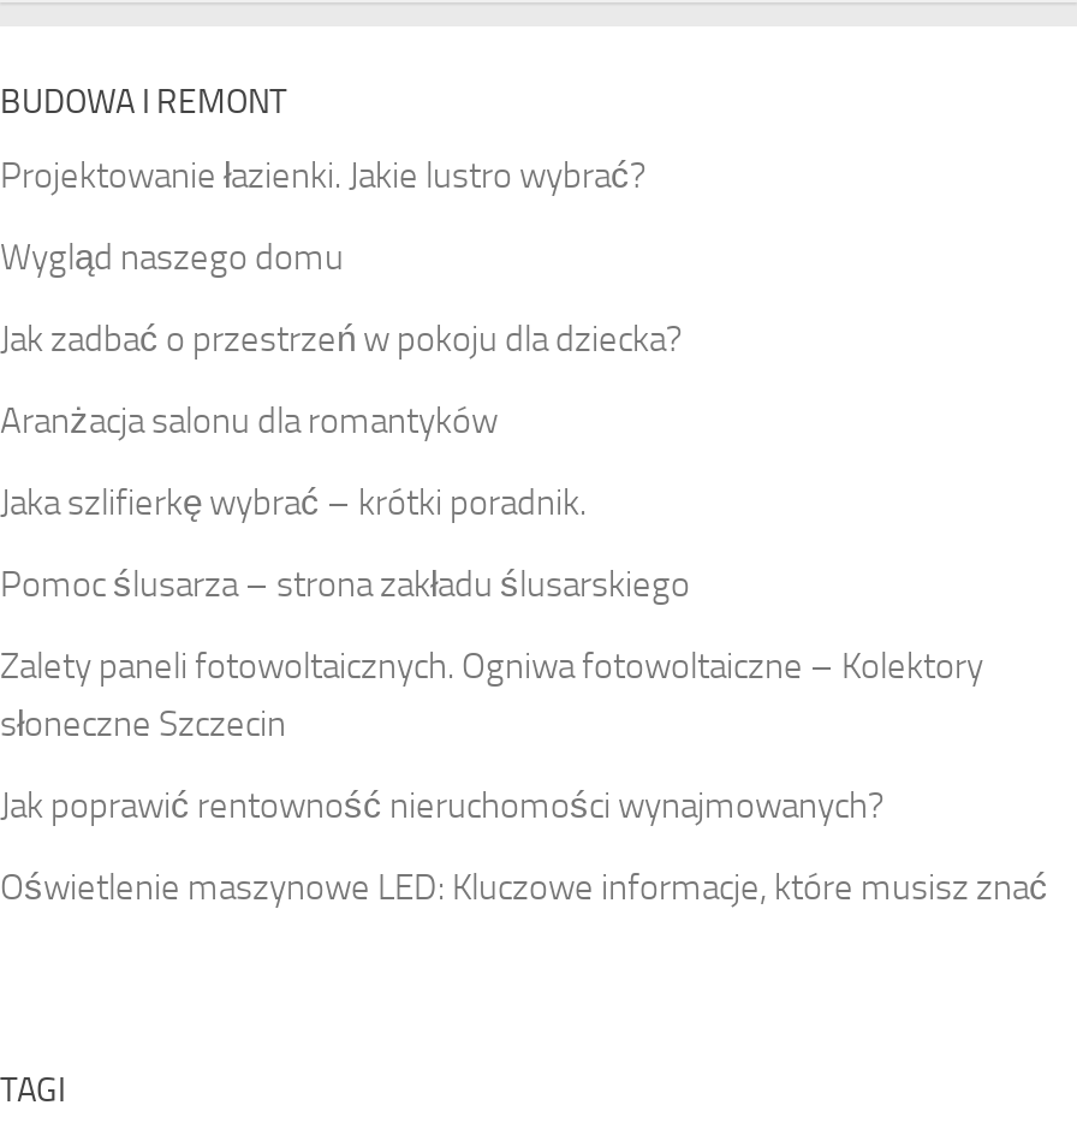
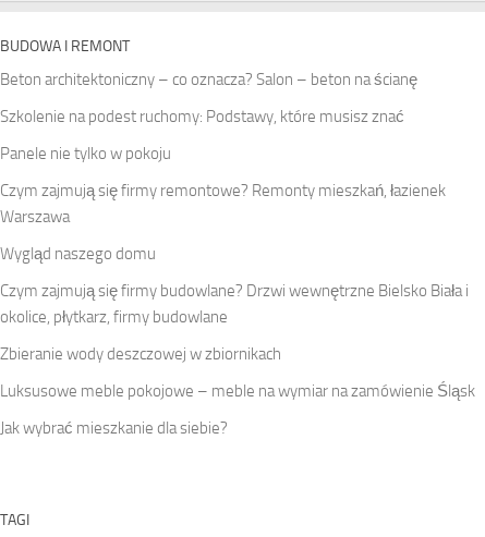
[0,153,647,196] Projektowanie łazienki. Jakie lustro wybrać? -> [0,69,446,226] Beton architektoniczny – co oznacza? Salon – beton na ścianę | Szkolenie na podest ruchomy: Podstawy, które musisz znać | Panele nie tylko w pokoju | Czym zajmują się firmy remontowe? Remonty mieszkań, łazienek | Warszawa
moved [0,235,344,278] -> [0,244,156,263]: Wygląd naszego domu
[0,317,1048,908] Jak zadbać o przestrzeń w pokoju dla dziecka? | Aranżacja salonu dla romantyków | Jaka szlifierkę wybrać – krótki poradnik. | Pomoc ślusarza – strona zakładu ślusarskiego | Zalety paneli fotowoltaicznych. Ogniwa fotowoltaiczne – Kolektory | słoneczne Szczecin | Jak poprawić rentowność nieruchomości wynajmowanych? | Oświetlenie maszynowe LED: Kluczowe informacje, które musisz znać -> [0,281,475,438] Czym zajmują się firmy budowlane? Drzwi wewnętrzne Bielsko Biała i | okolice, płytkarz, firmy budowlane | Zbieranie wody deszczowej w zbiornikach | Luksusowe meble pokojowe – meble na wymiar na zamówienie Śląsk | Jak wybrać mieszkanie dla siebie?

